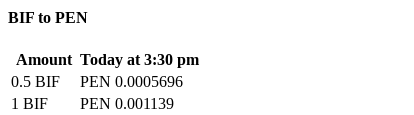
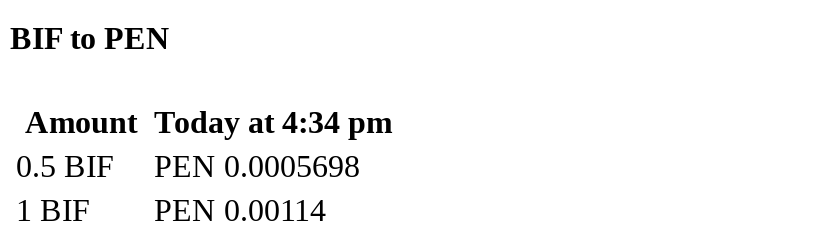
[15,51,199,68] Amount Today at 3:30 pm -> [25,105,392,139] Amount Today at 4:34 pm
[11,73,183,90] 0.5 BIF PEN 0.0005696 -> [16,149,360,183] 0.5 BIF PEN 0.0005698
[11,95,174,112] 1 BIF PEN 0.001139 -> [16,193,326,227] 1 BIF PEN 0.00114

